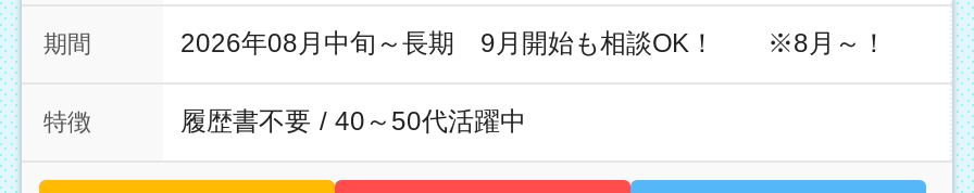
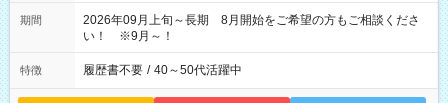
[180,28,883,59] 2026年08月中旬～長期 9月開始も相談OK！ ※8月～！ -> [83,13,420,43] 2026年09月上旬～長期 8月開始をご希望の方もご相談くださ | い！ ※9月～！

